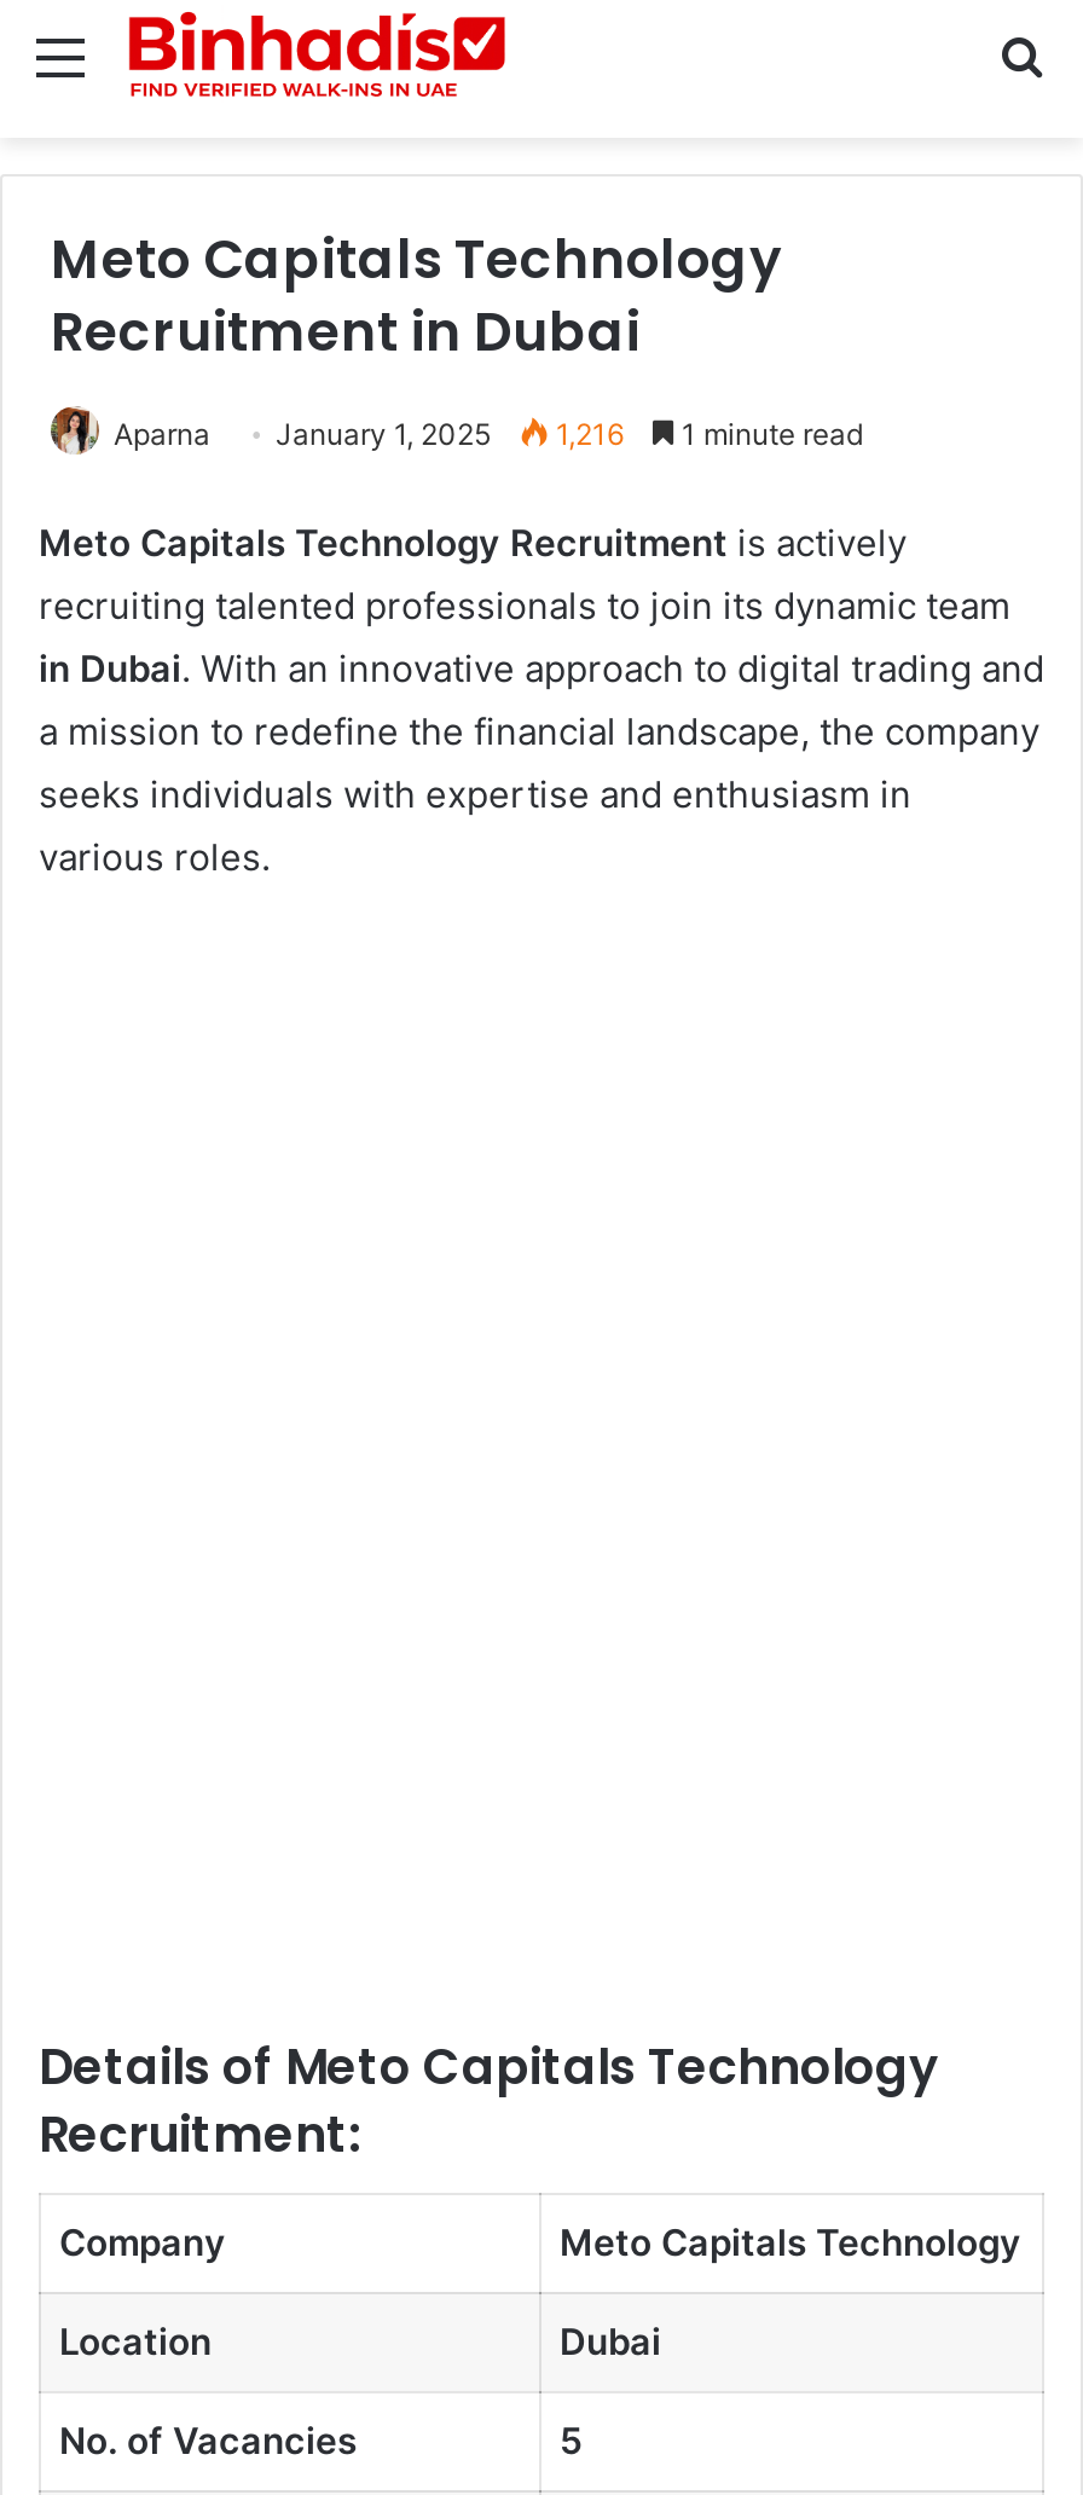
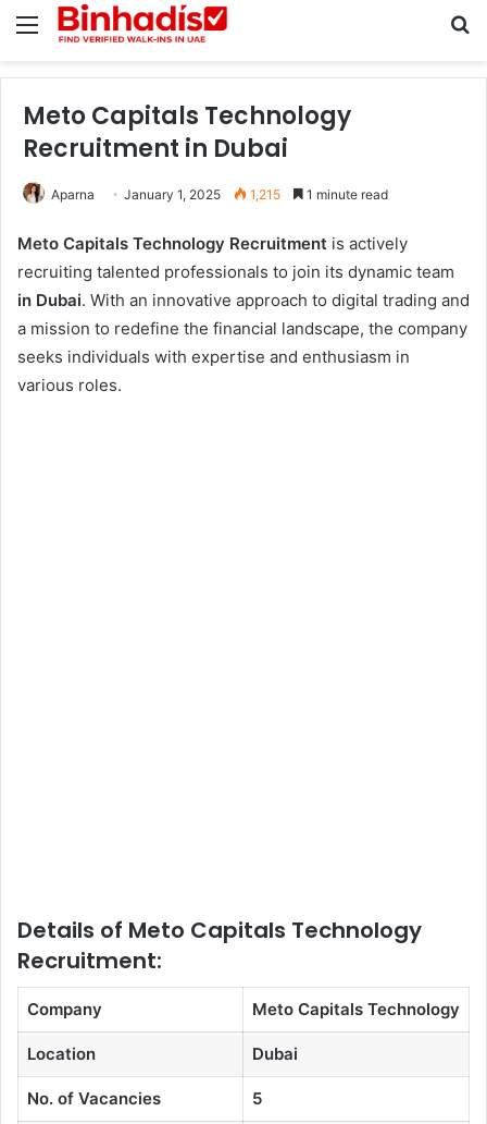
[114,416,863,452] Aparna January 1, 2025 1,216 1 minute read -> [51,186,388,203] Aparna January 1, 2025 1,215 1 minute read

